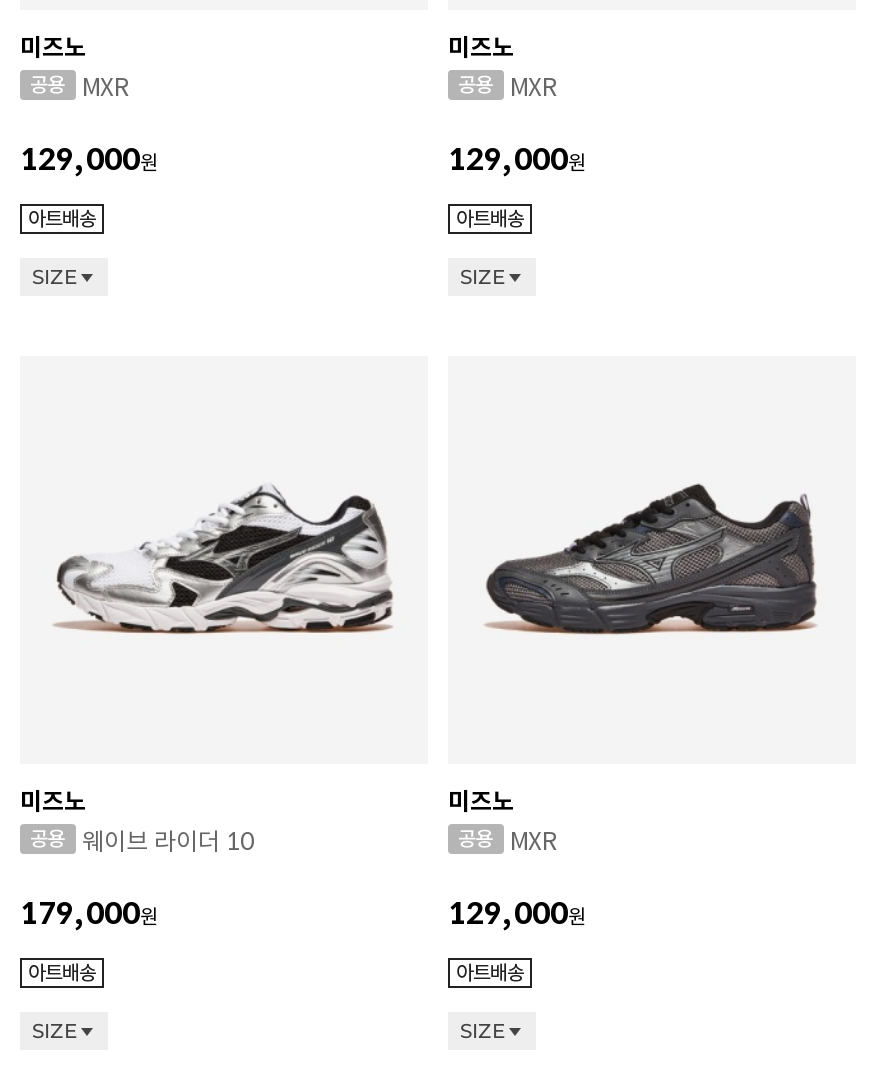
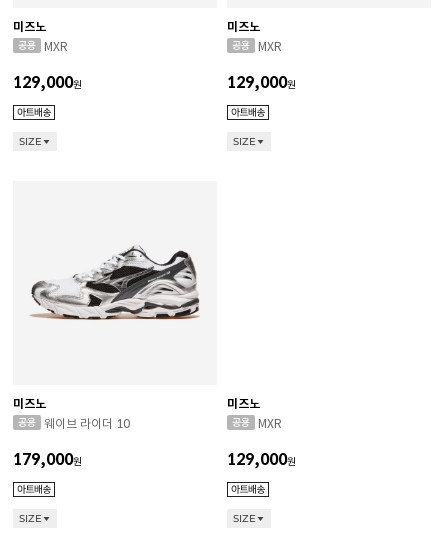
[484,482,820,638] [image] -> none

